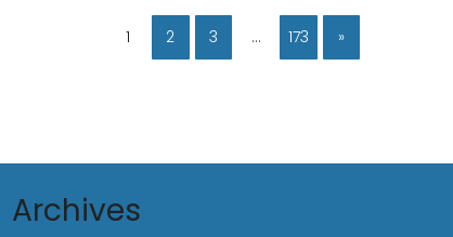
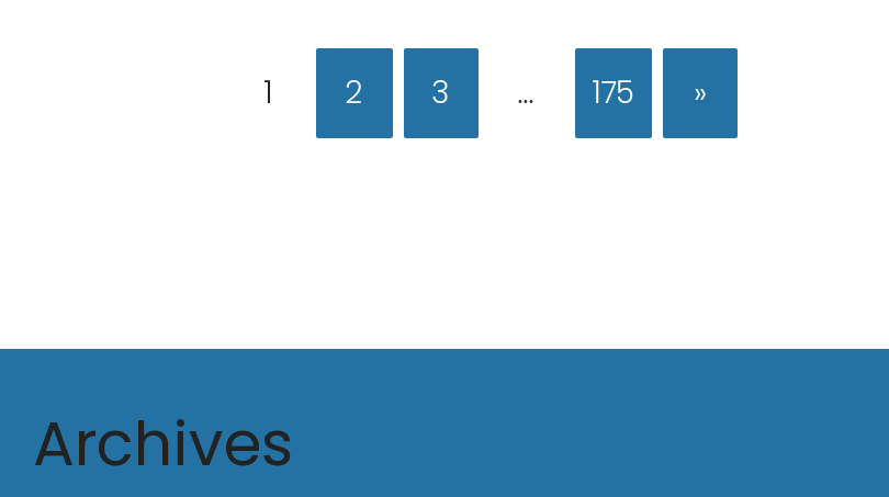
[288,26,309,47] 173 -> [592,70,636,114] 175

